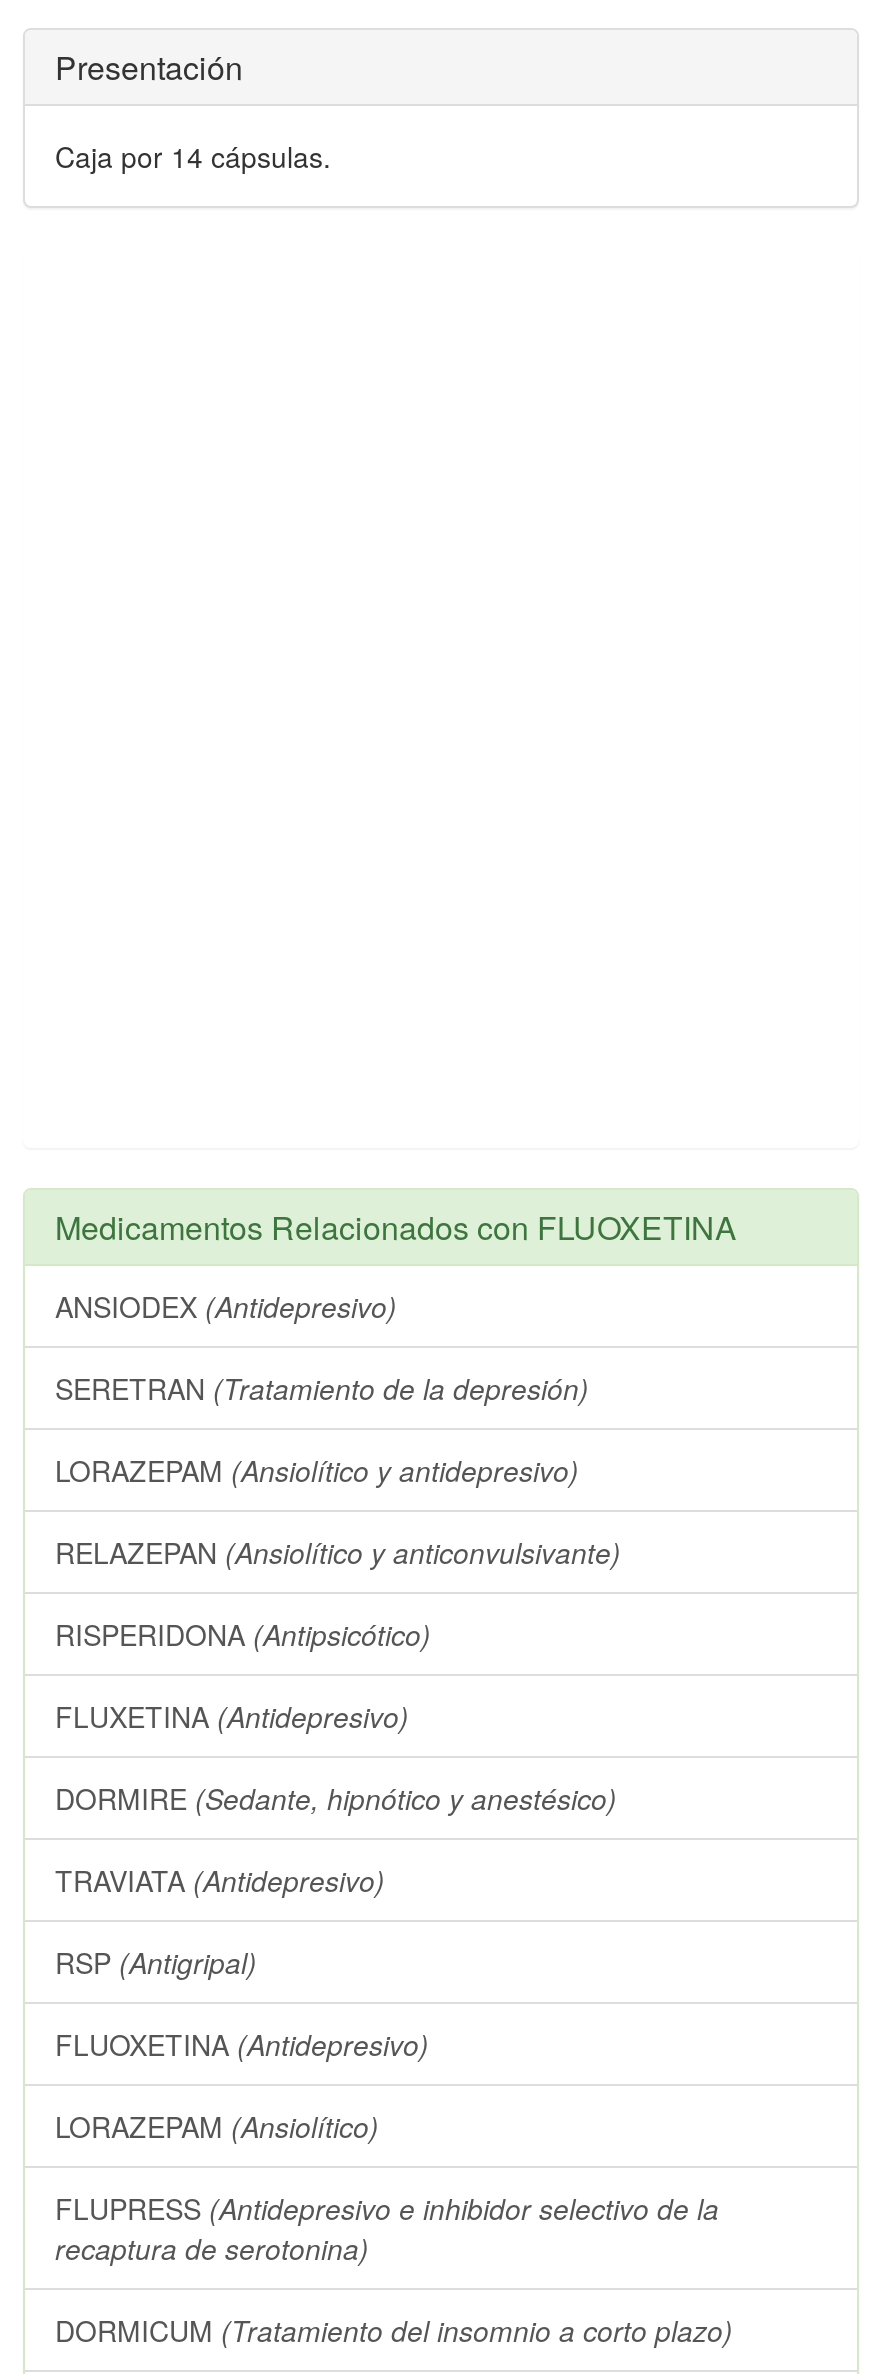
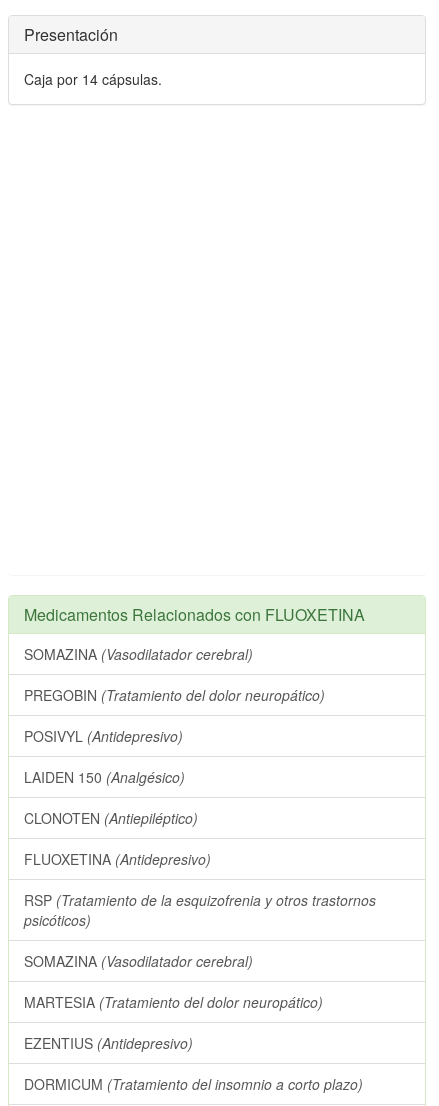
[55,1286,621,1982] ANSIODEX (Antidepresivo) | SERETRAN (Tratamiento de la depresión) | LORAZEPAM (Ansiolítico y antidepresivo) | RELAZEPAN (Ansiolítico y anticonvulsivante) | RISPERIDONA (Antipsicótico) | FLUXETINA (Antidepresivo) | DORMIRE (Sedante, hipnótico y anestésico) | TRAVIATA (Antidepresivo) | RSP (Antigripal) -> [24,644,325,828] SOMAZINA (Vasodilatador cerebral) | PREGOBIN (Tratamiento del dolor neuropático) | POSIVYL (Antidepresivo) | LAIDEN 150 (Analgésico) | CLONOTEN (Antiepiléptico)
moved [55,2024,429,2064] -> [24,849,211,869]: FLUOXETINA (Antidepresivo)
[55,2106,719,2268] LORAZEPAM (Ansiolítico) | FLUPRESS (Antidepresivo e inhibidor selectivo de la | recaptura de serotonina) -> [24,890,376,1053] RSP (Tratamiento de la esquizofrenia y otros trastornos | psicóticos) | SOMAZINA (Vasodilatador cerebral) | MARTESIA (Tratamiento del dolor neuropático) | EZENTIUS (Antidepresivo)

